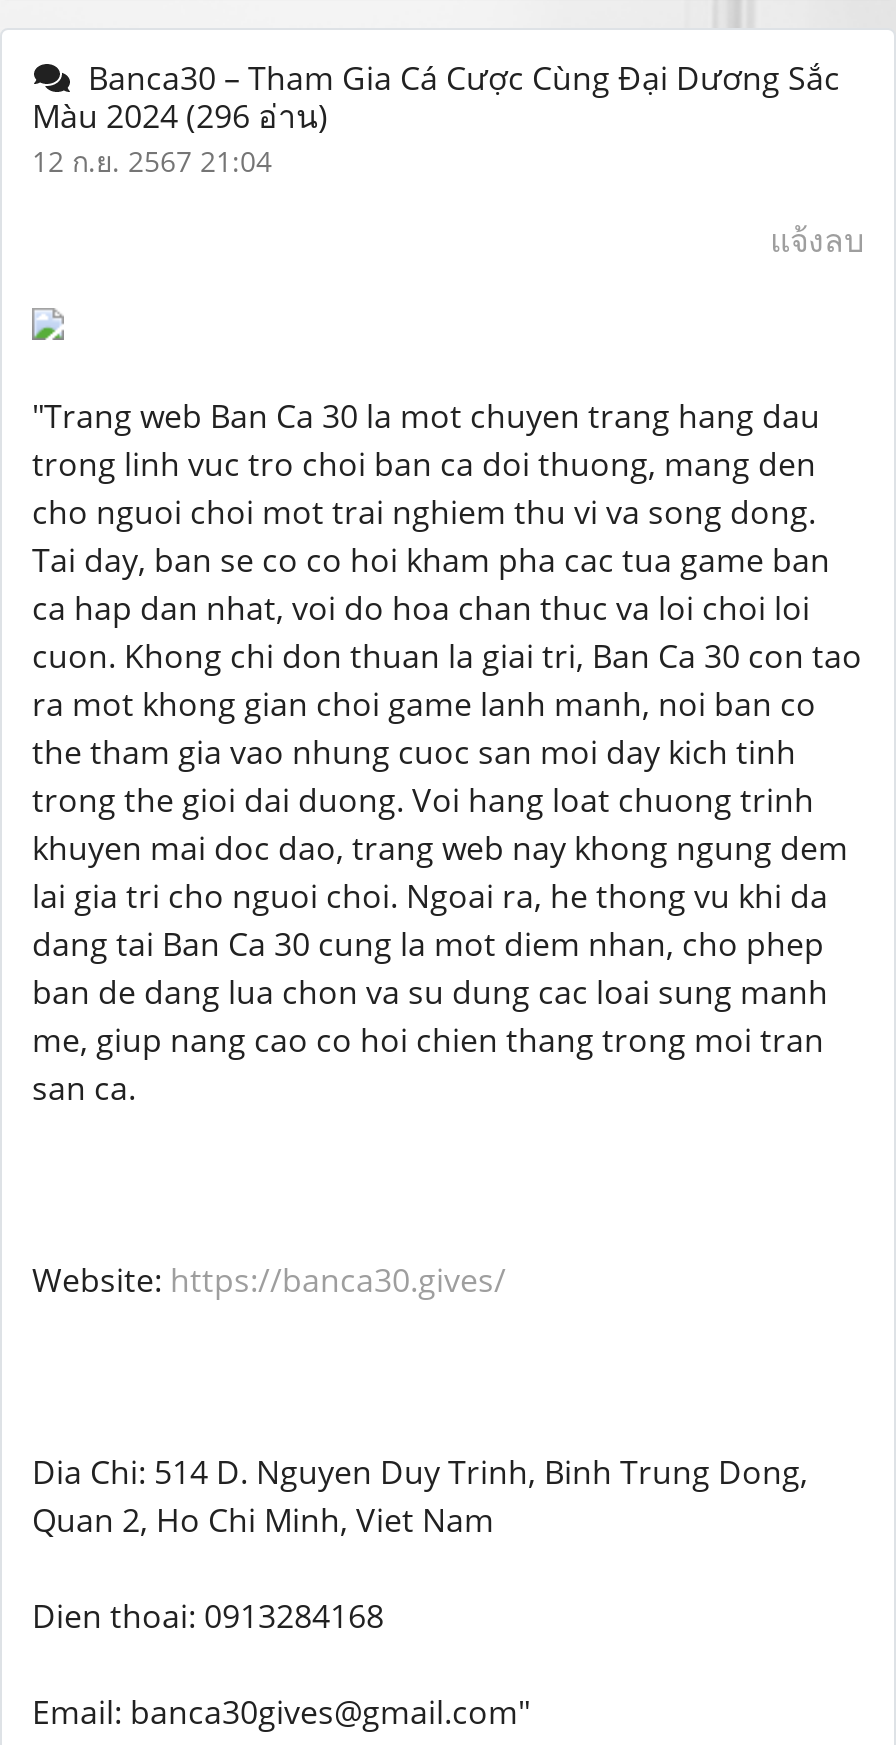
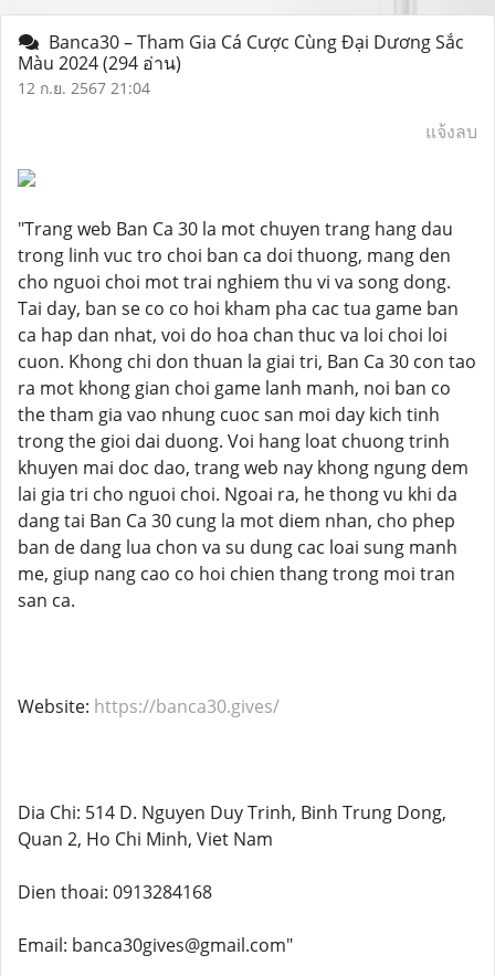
[32,94,328,138] Màu 2024 (296 อ่าน) -> [18,51,181,75] Màu 2024 (294 อ่าน)

